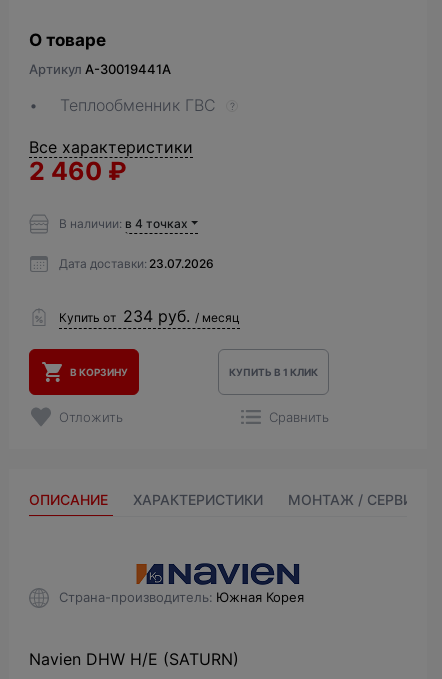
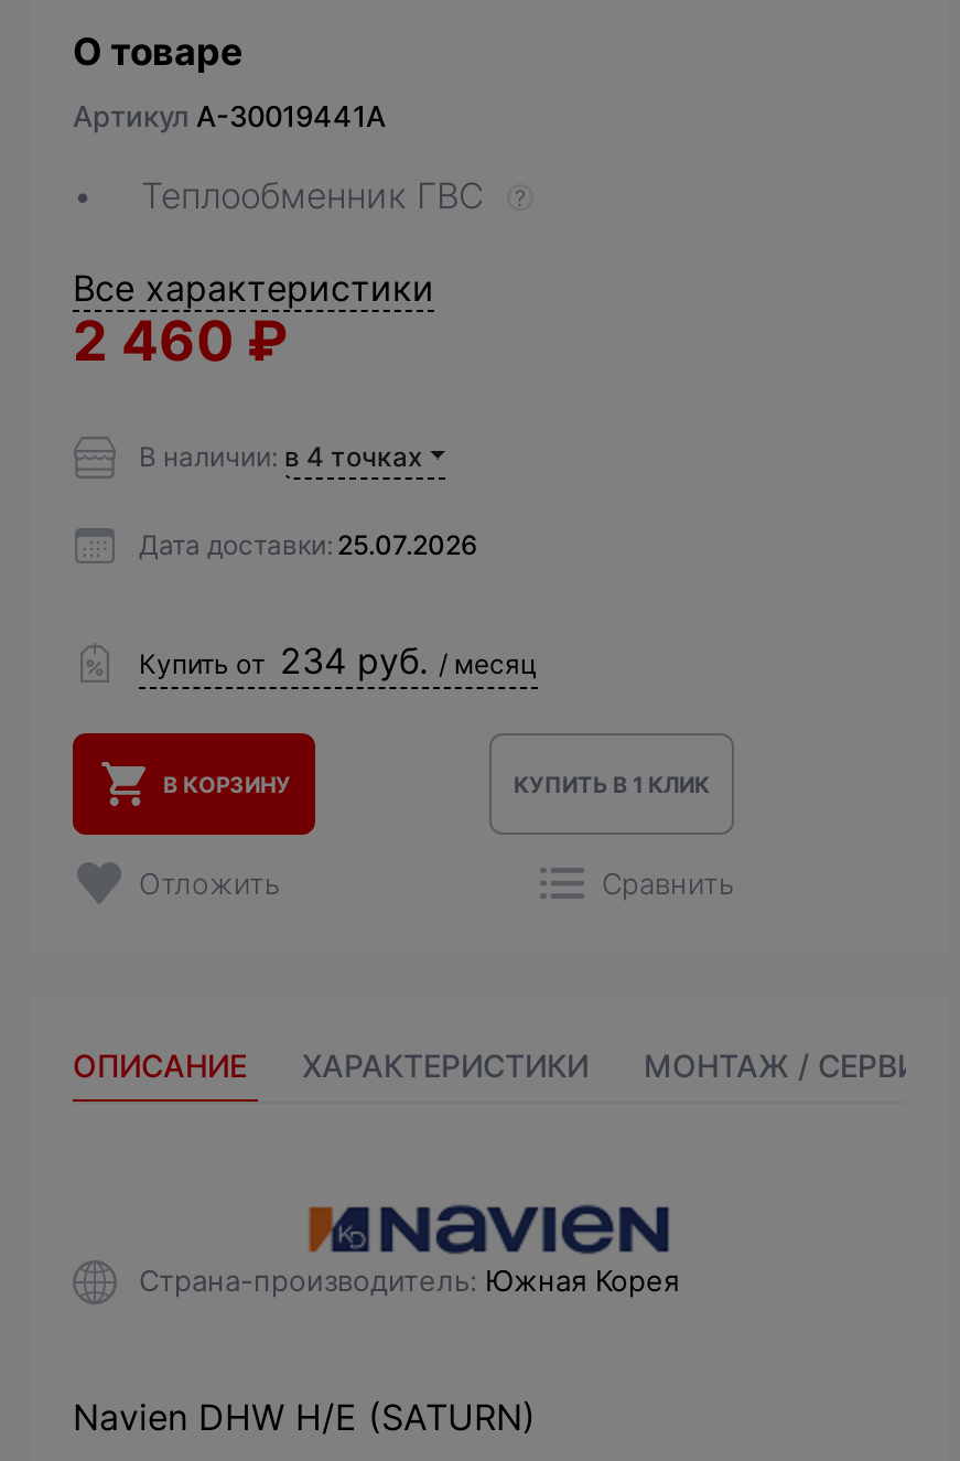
[59,256,214,271] Дата доставки: 23.07.2026 -> [139,528,478,561] Дата доставки: 25.07.2026

